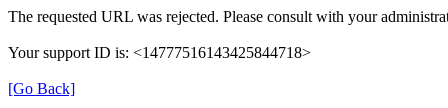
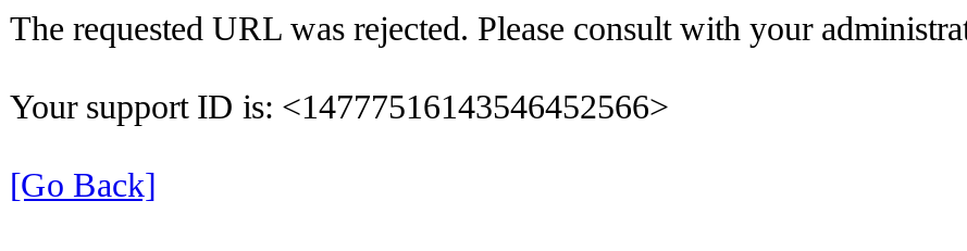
[8,44,311,61] Your support ID is: <14777516143425844718> -> [10,88,669,125] Your support ID is: <14777516143546452566>

